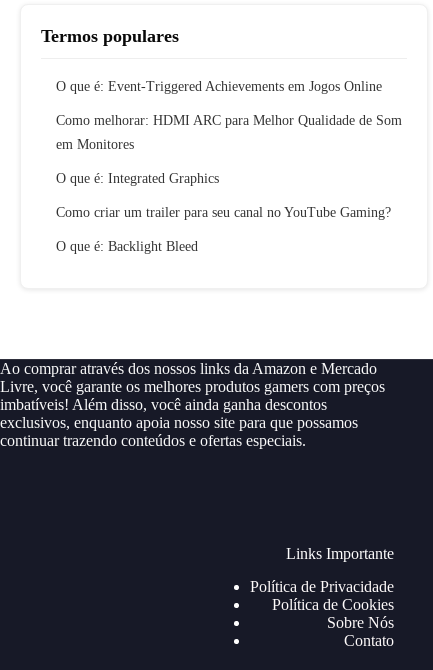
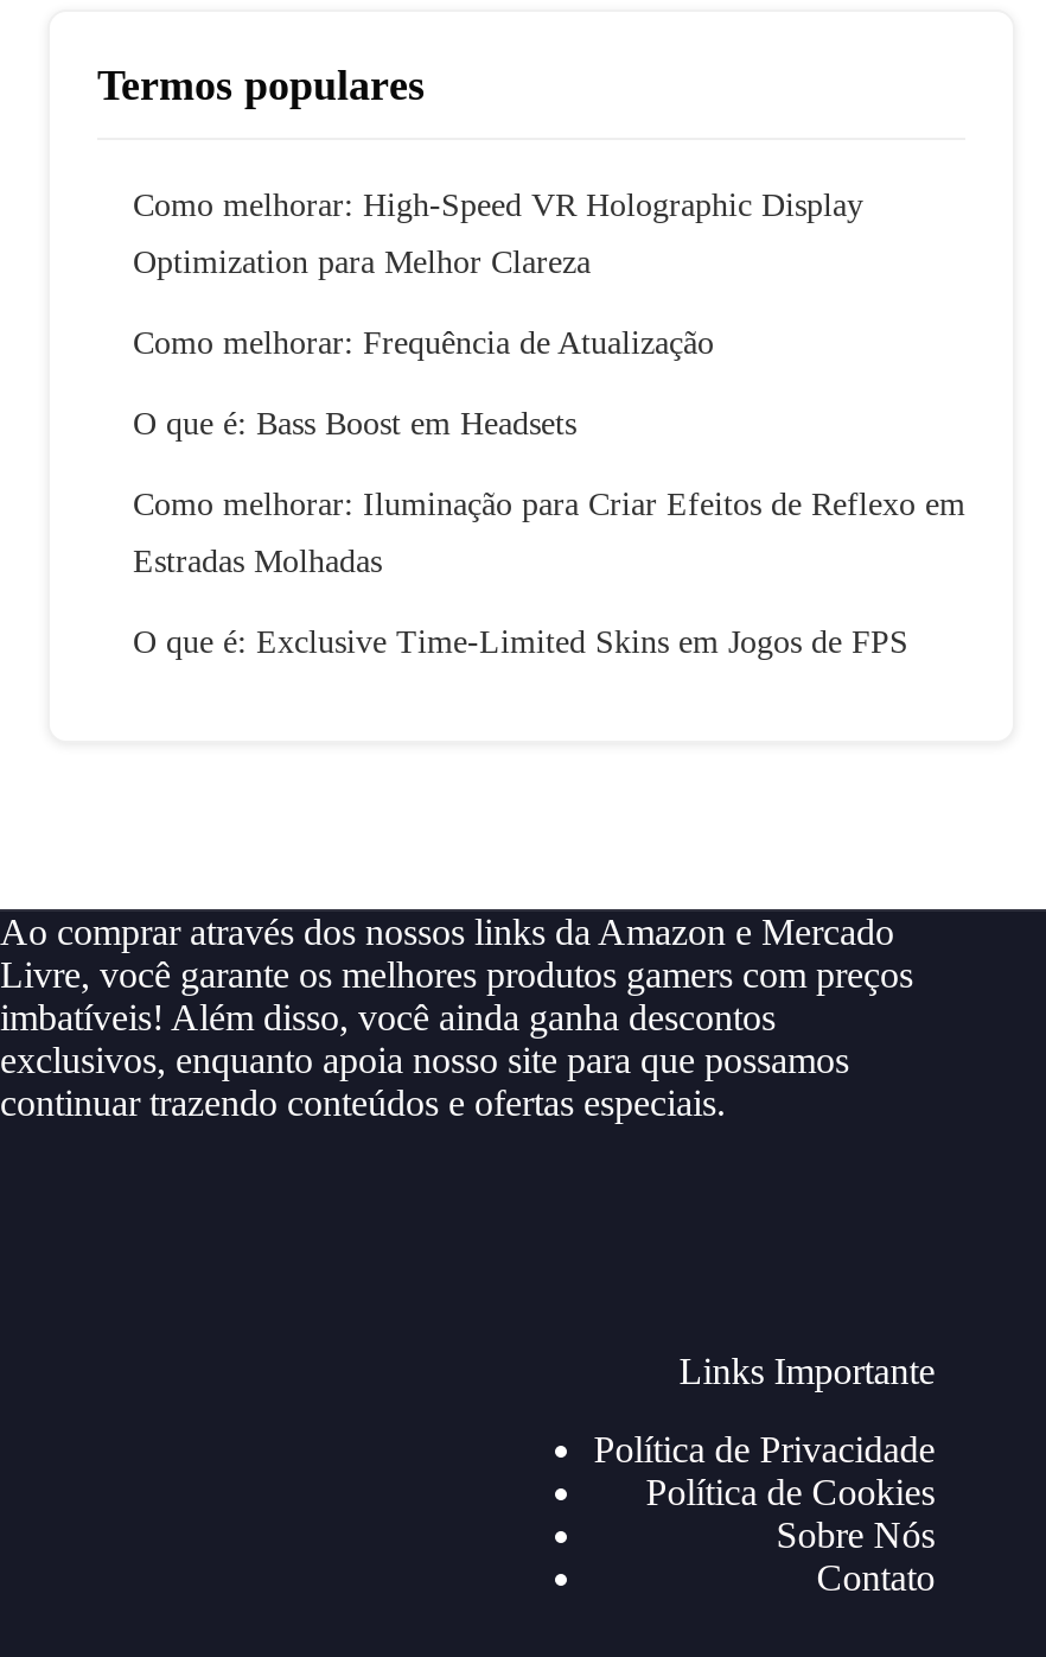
[56,79,402,254] O que é: Event-Triggered Achievements em Jogos Online | Como melhorar: HDMI ARC para Melhor Qualidade de Som | em Monitores | O que é: Integrated Graphics | Como criar um trailer para seu canal no YouTube Gaming? | O que é: Backlight Bleed -> [133,188,965,660] Como melhorar: High-Speed VR Holographic Display | Optimization para Melhor Clareza | Como melhorar: Frequência de Atualização | O que é: Bass Boost em Headsets | Como melhorar: Iluminação para Criar Efeitos de Reflexo em | Estradas Molhadas | O que é: Exclusive Time-Limited Skins em Jogos de FPS

